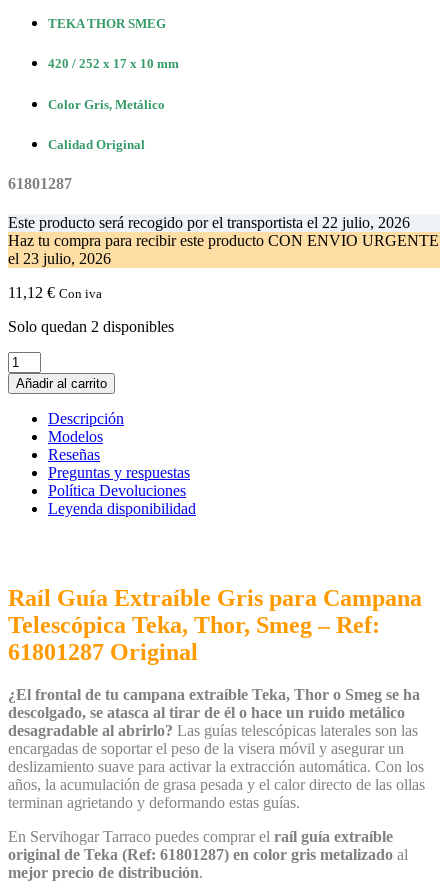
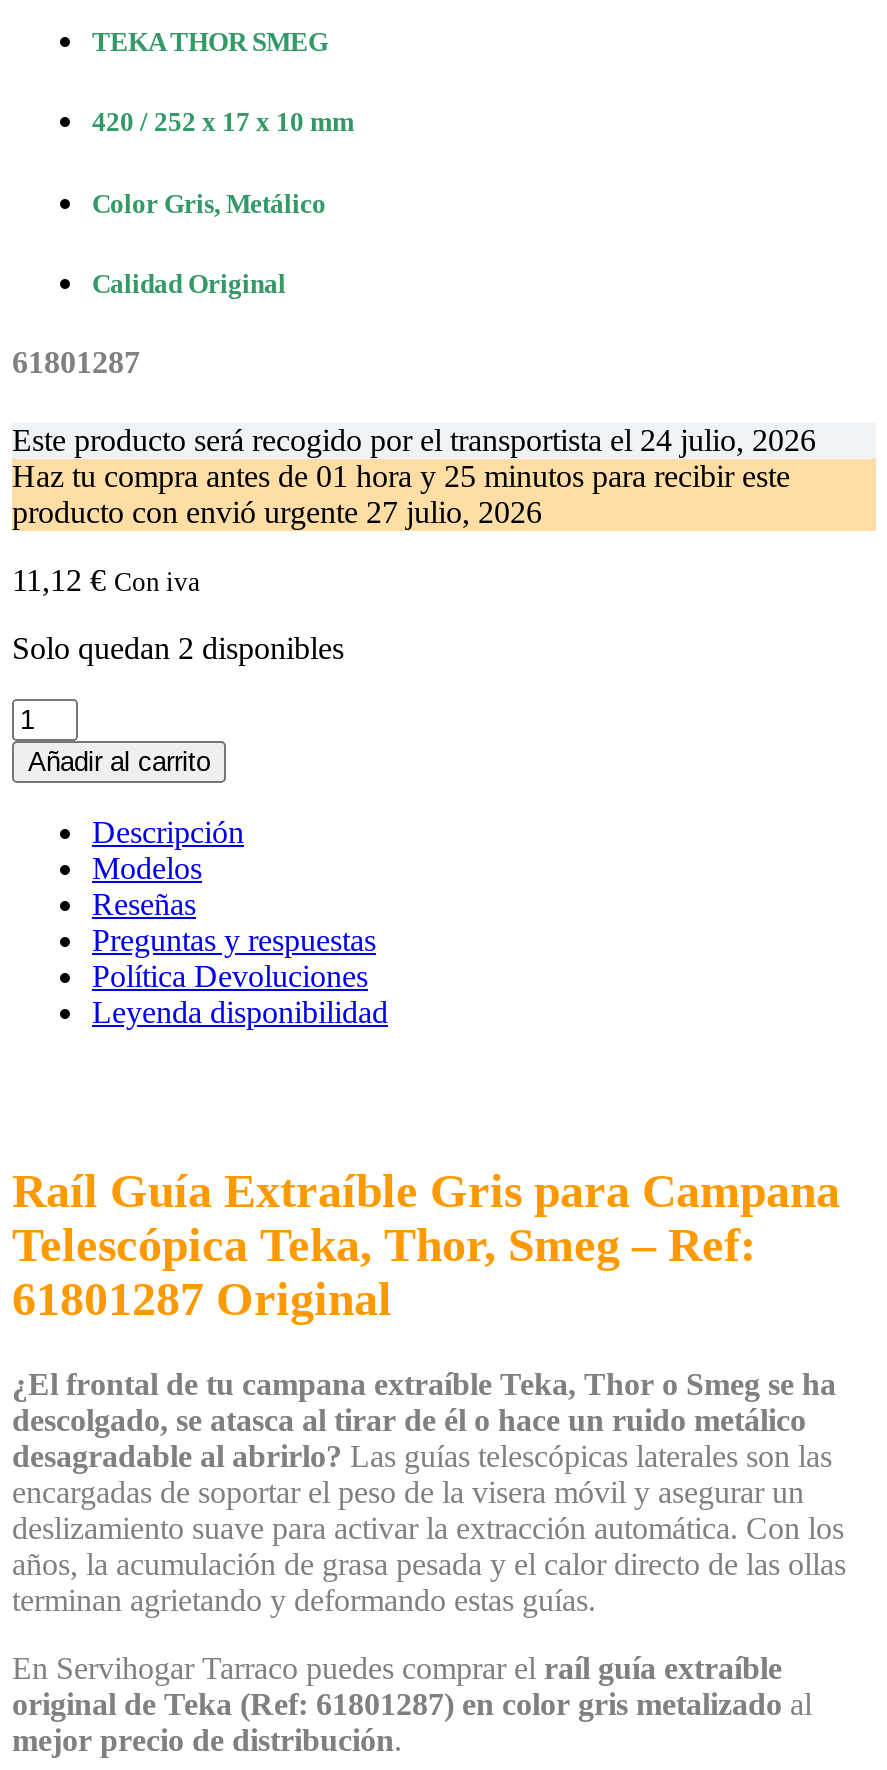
[8,214,439,267] Este producto será recogido por el transportista el 22 julio, 2026 | Haz tu compra para recibir este producto CON ENVIO URGENTE | el 23 julio, 2026 -> [12,423,816,529] Este producto será recogido por el transportista el 24 julio, 2026 | Haz tu compra antes de01 hora y 25 minutos para recibir este | producto con envió urgente 27 julio, 2026

